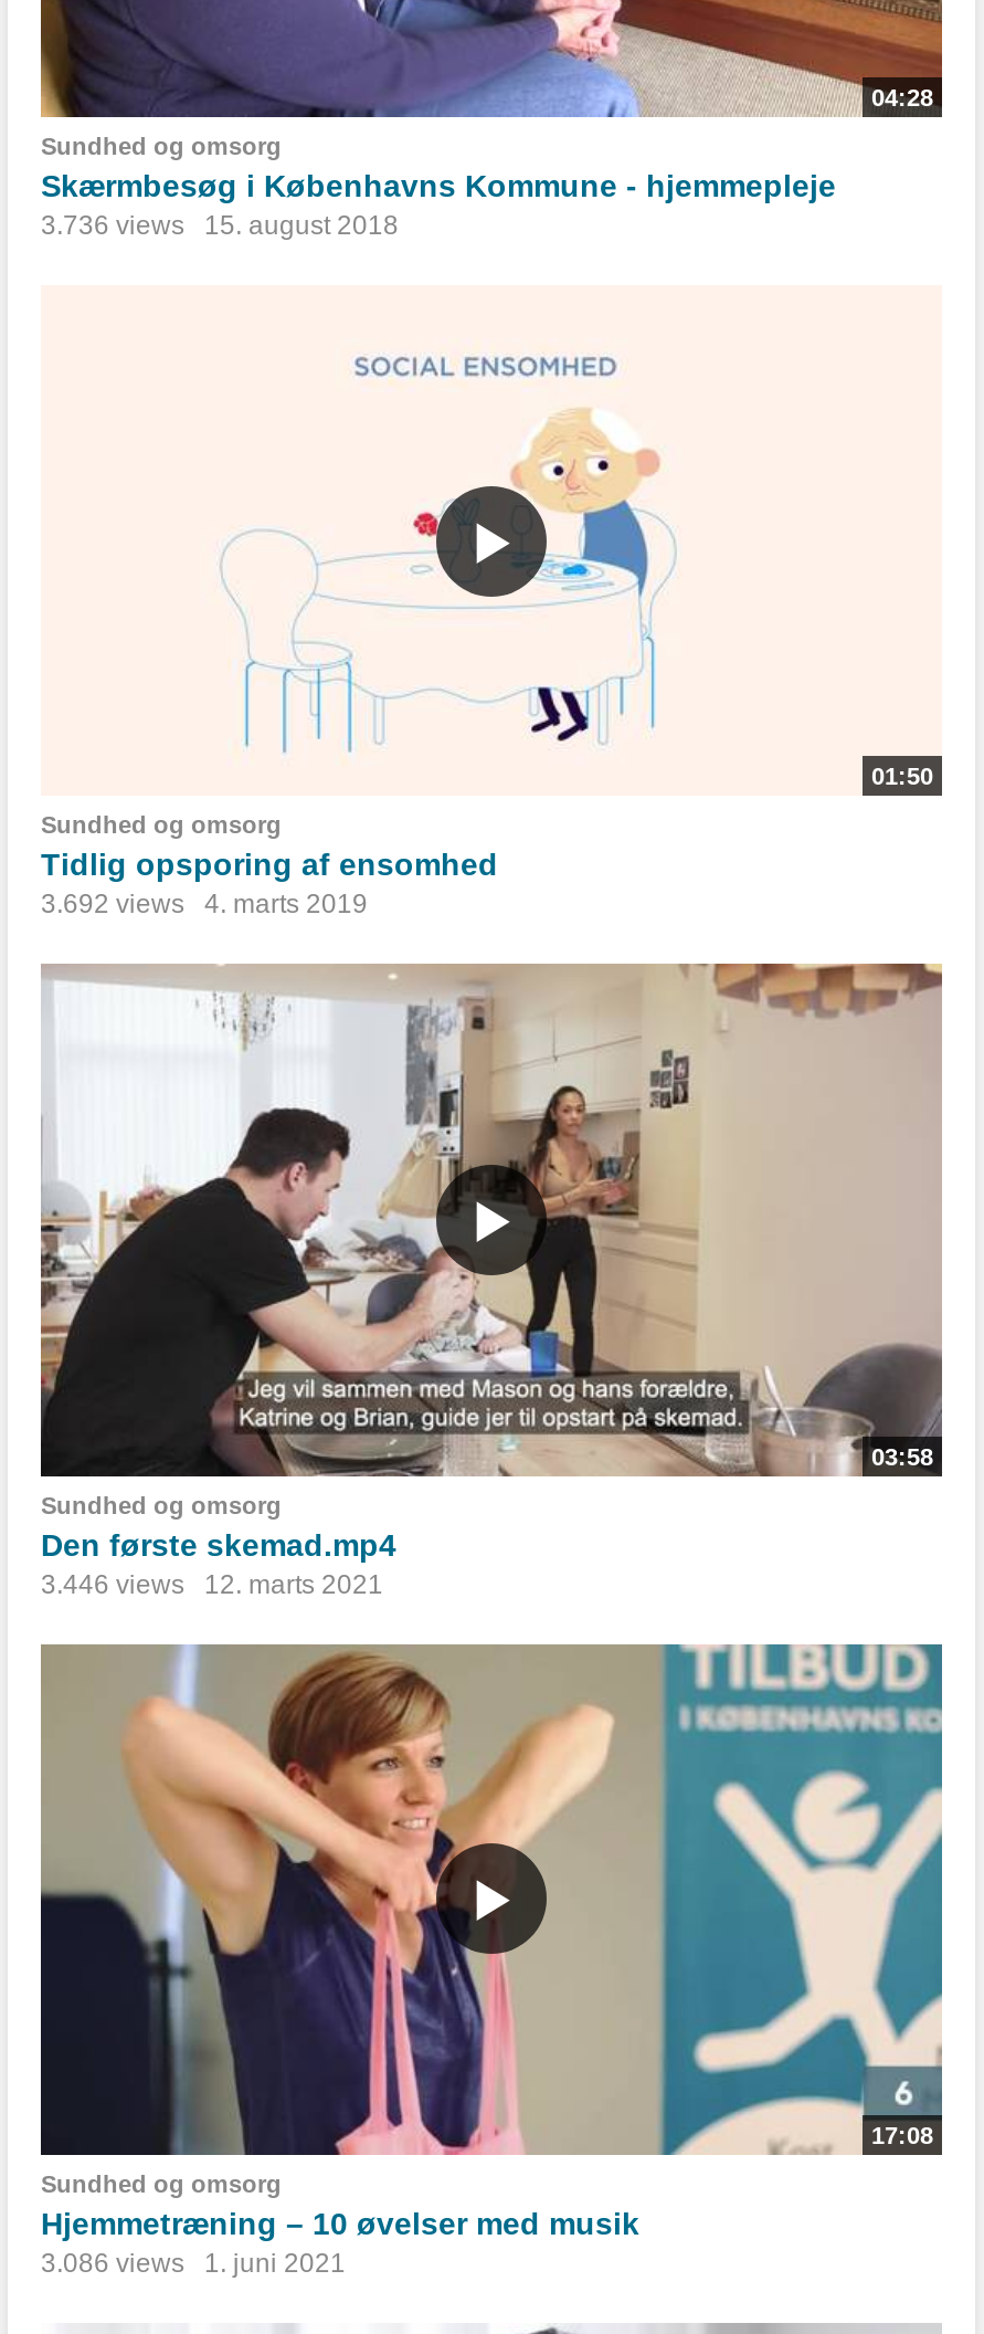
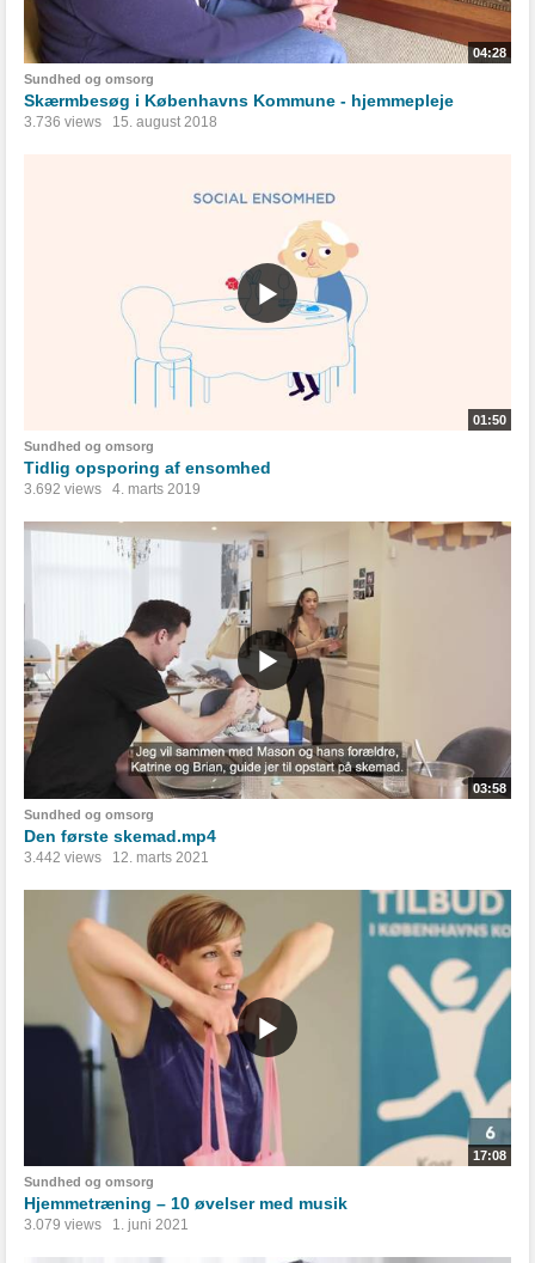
[41,1568,383,1599] 3.446 views 12. marts 2021 -> [24,849,209,865] 3.442 views 12. marts 2021
[41,2247,346,2278] 3.086 views 1. juni 2021 -> [24,1216,189,1233] 3.079 views 1. juni 2021

